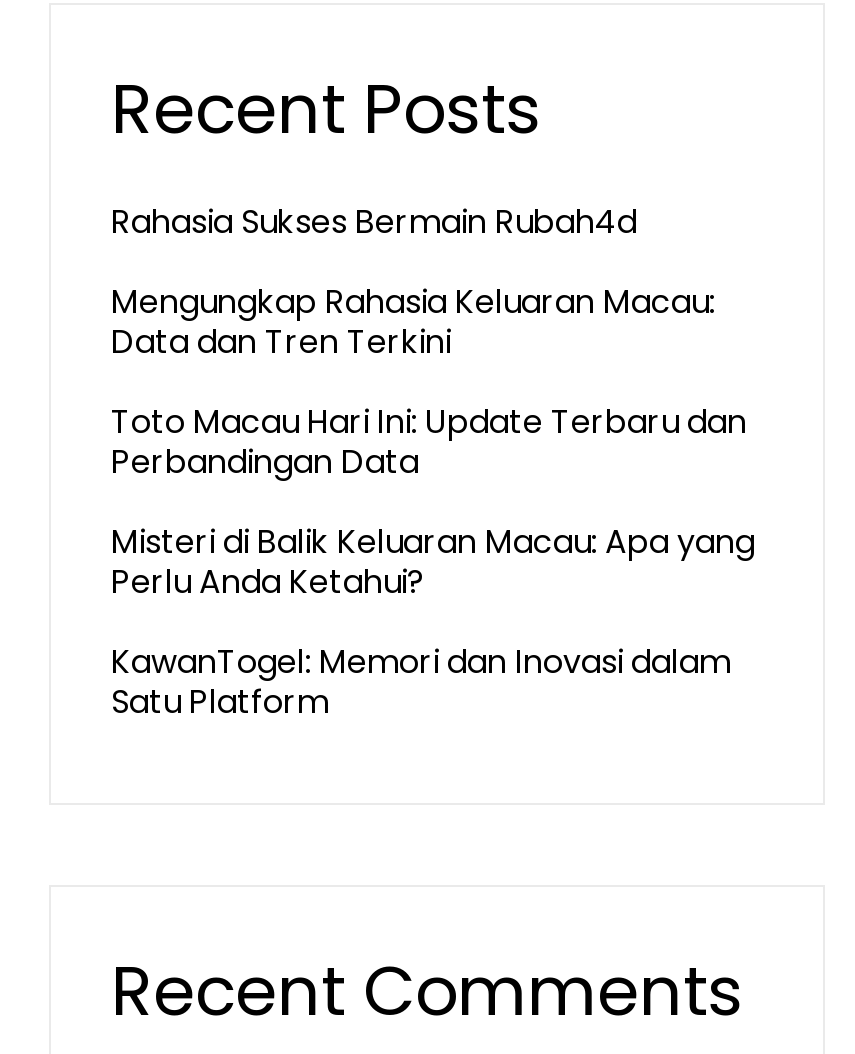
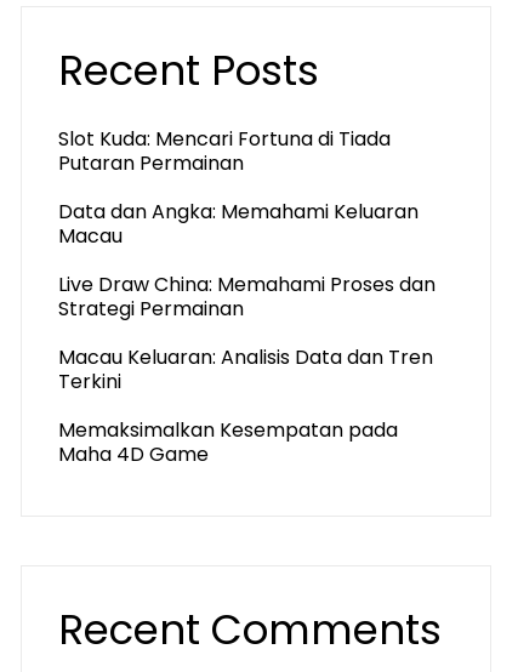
[111,199,637,245] Rahasia Sukses Bermain Rubah4d -> [58,125,391,177] Slot Kuda: Mencari Fortuna di Tiada | Putaran Permainan
[111,279,715,365] Mengungkap Rahasia Keluaran Macau: | Data dan Tren Terkini -> [58,198,419,250] Data dan Angka: Memahami Keluaran | Macau
[111,399,747,485] Toto Macau Hari Ini: Update Terbaru dan | Perbandingan Data -> [58,270,436,323] Live Draw China: Memahami Proses dan | Strategi Permainan
[111,519,755,605] Misteri di Balik Keluaran Macau: Apa yang | Perlu Anda Ketahui? -> [58,343,433,395] Macau Keluaran: Analisis Data dan Tren | Terkini
[111,639,731,725] KawanTogel: Memori dan Inovasi dalam | Satu Platform -> [58,416,398,468] Memaksimalkan Kesempatan pada | Maha 4D Game

